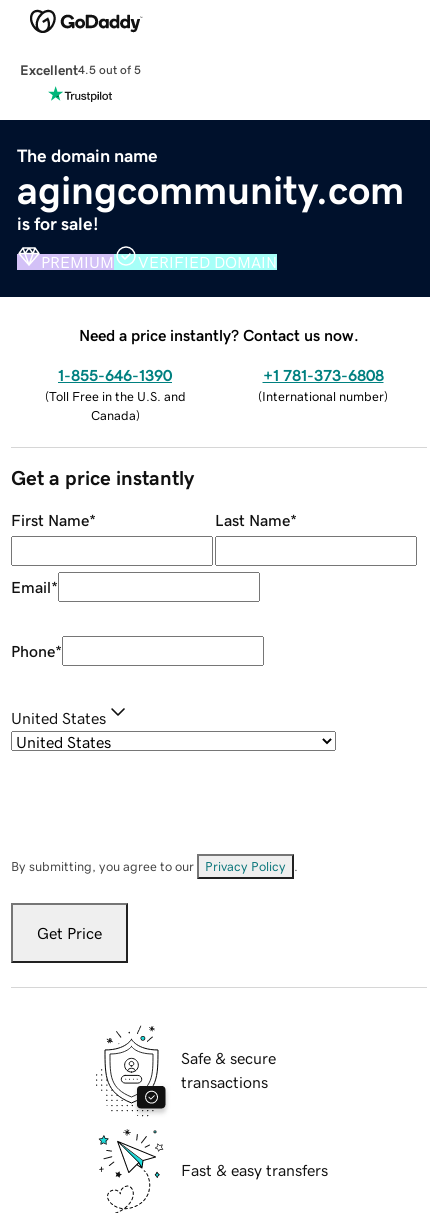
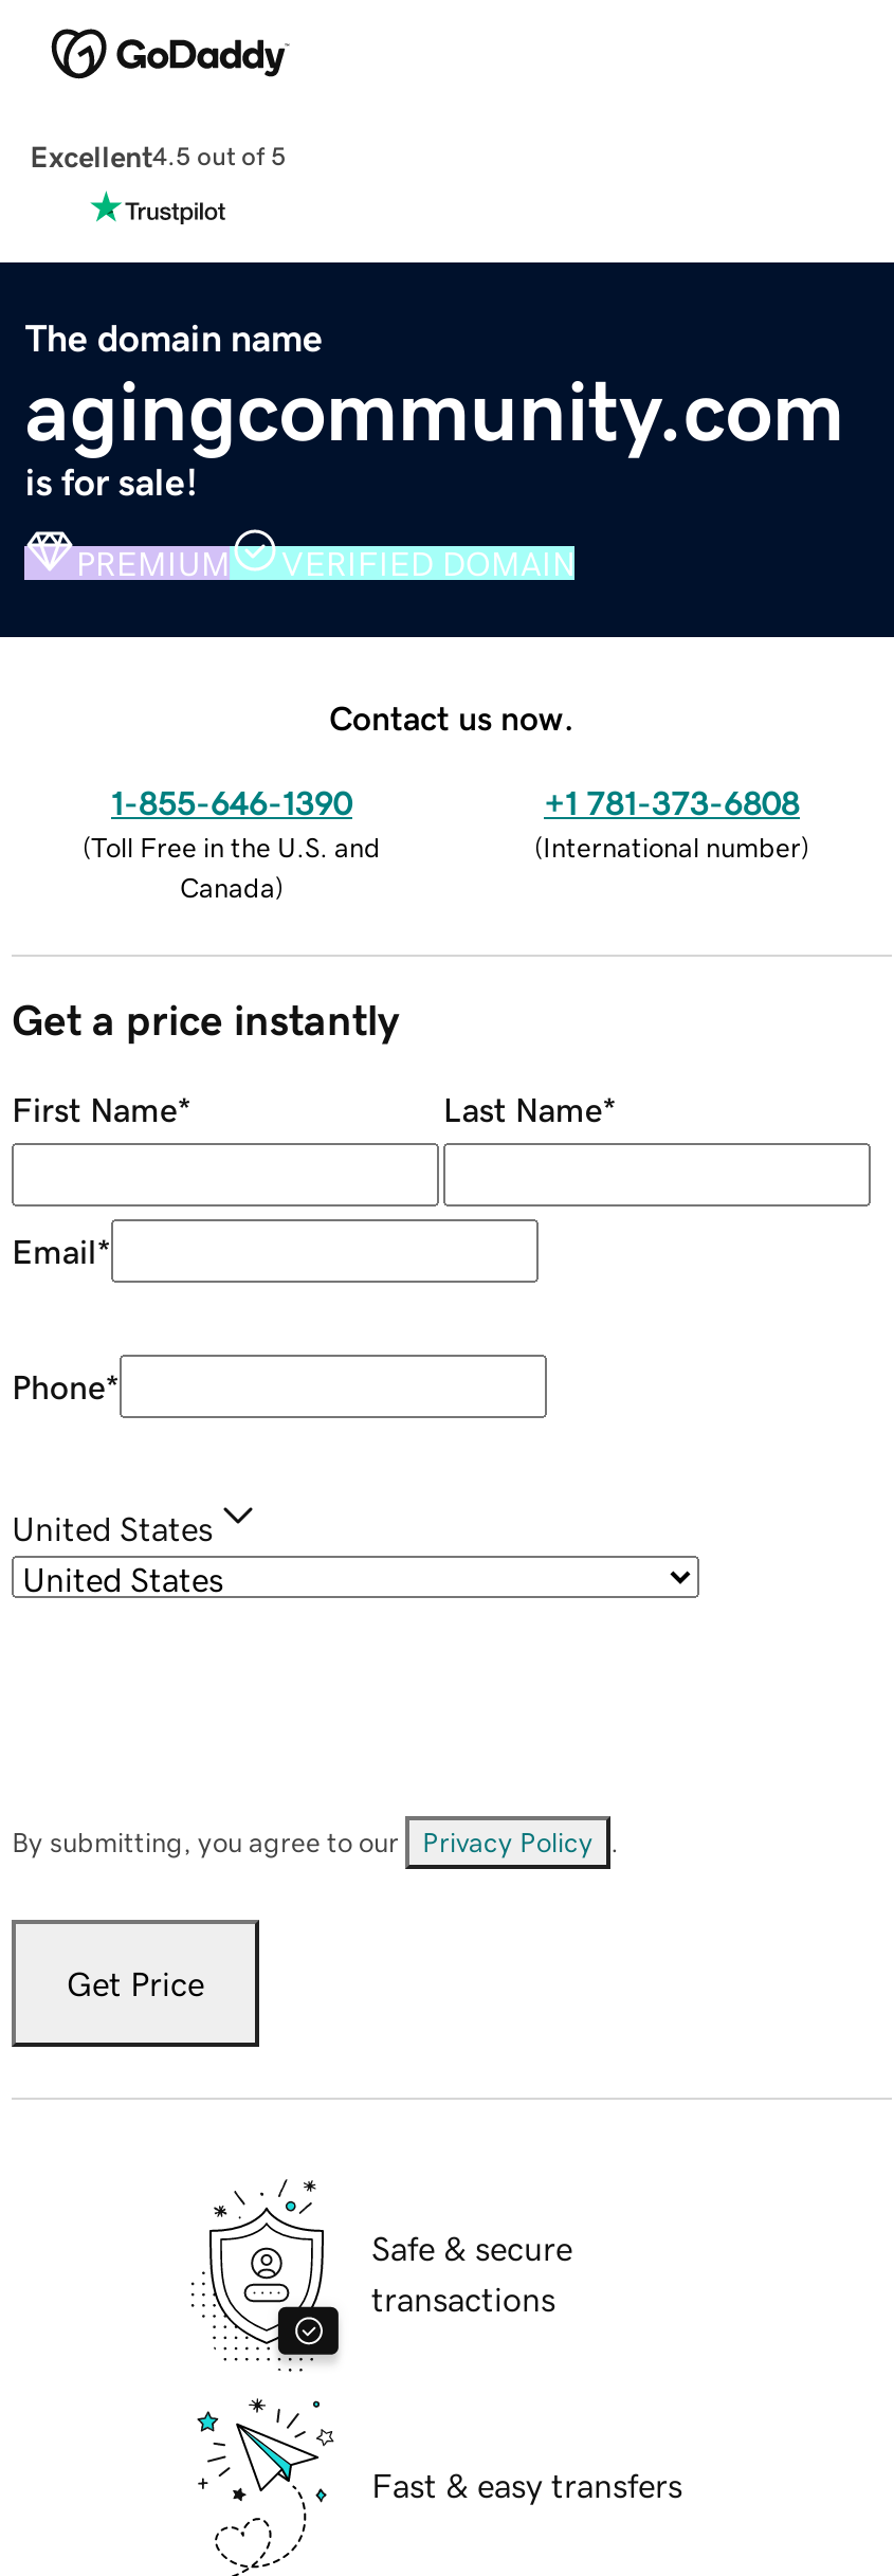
[79,327,359,343] Need a price instantly? Contact us now. -> [329,700,574,734] Contact us now.

